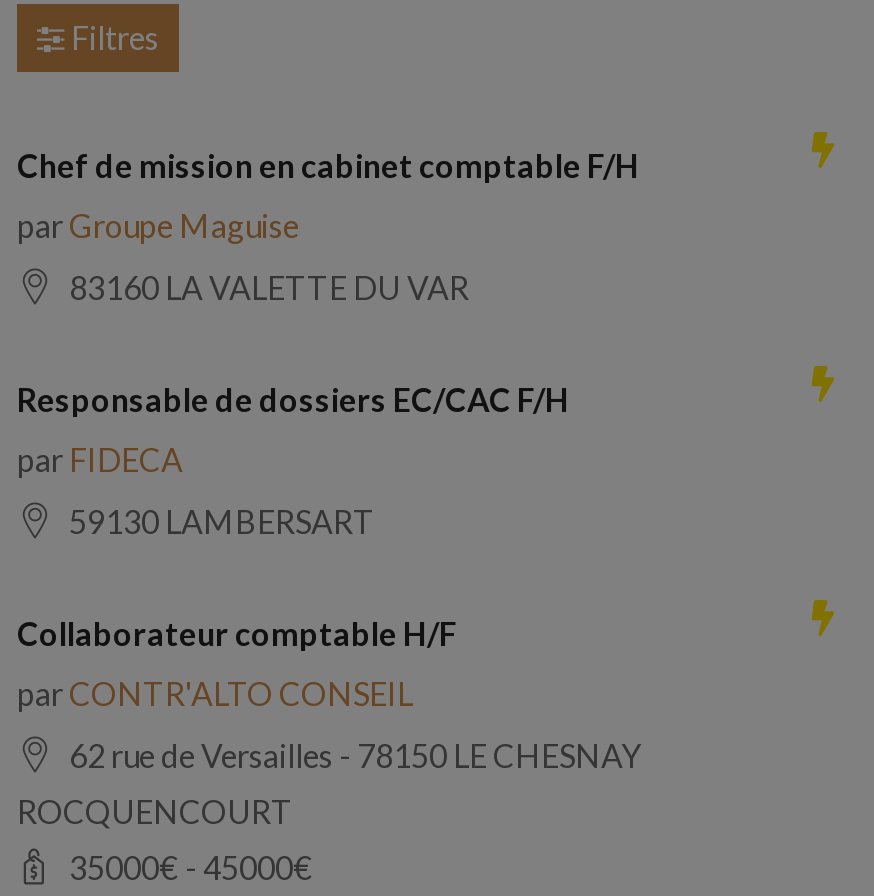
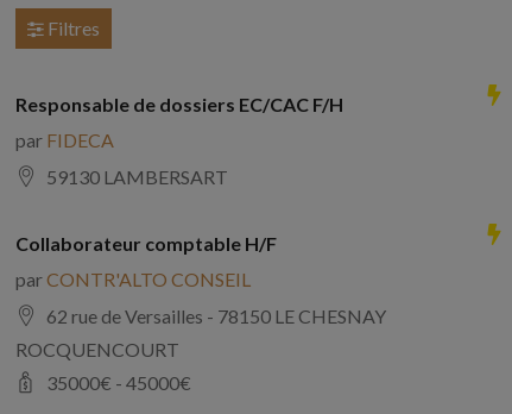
[17,145,639,305] Chef de mission en cabinet comptable F/H | par Groupe Maguise | 83160 LA VALETTE DU VAR -> none

